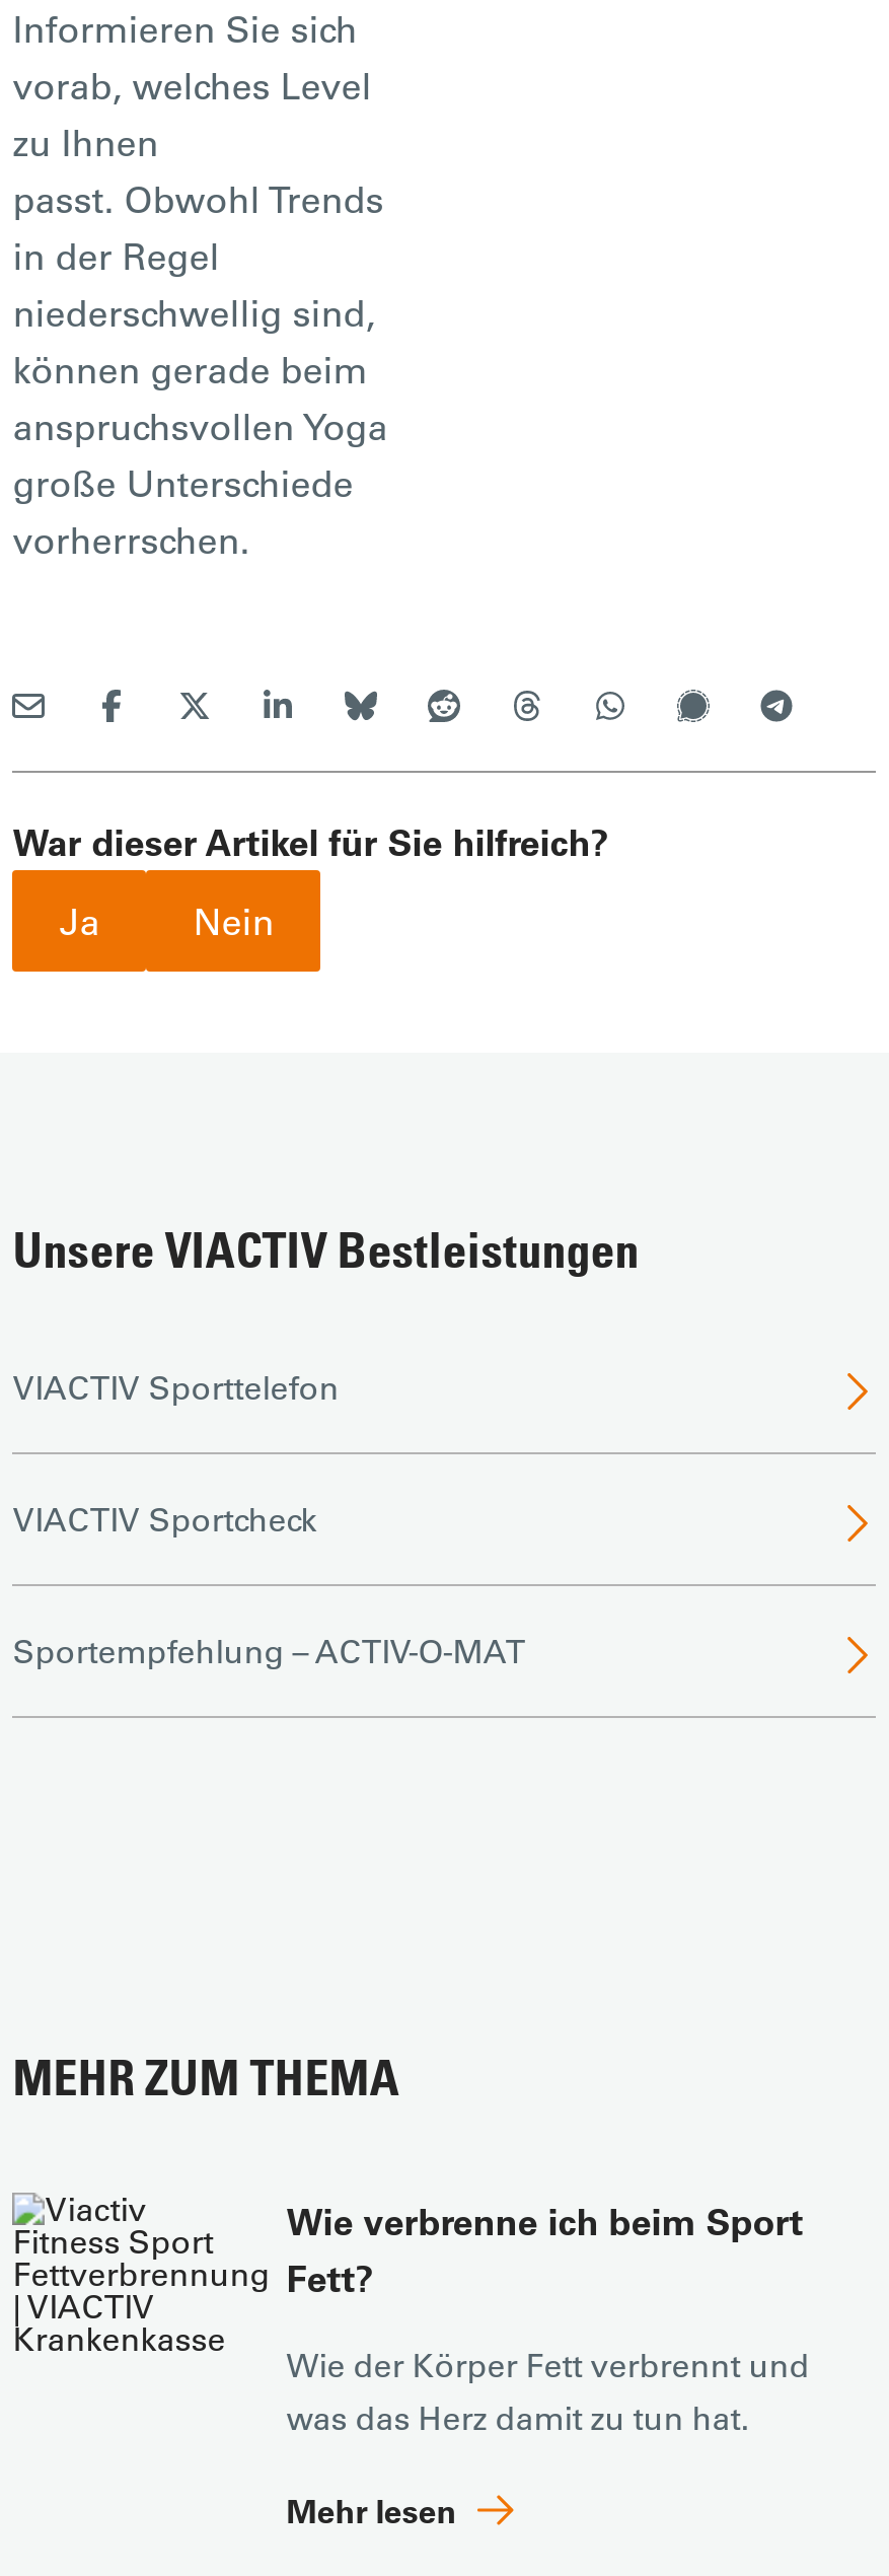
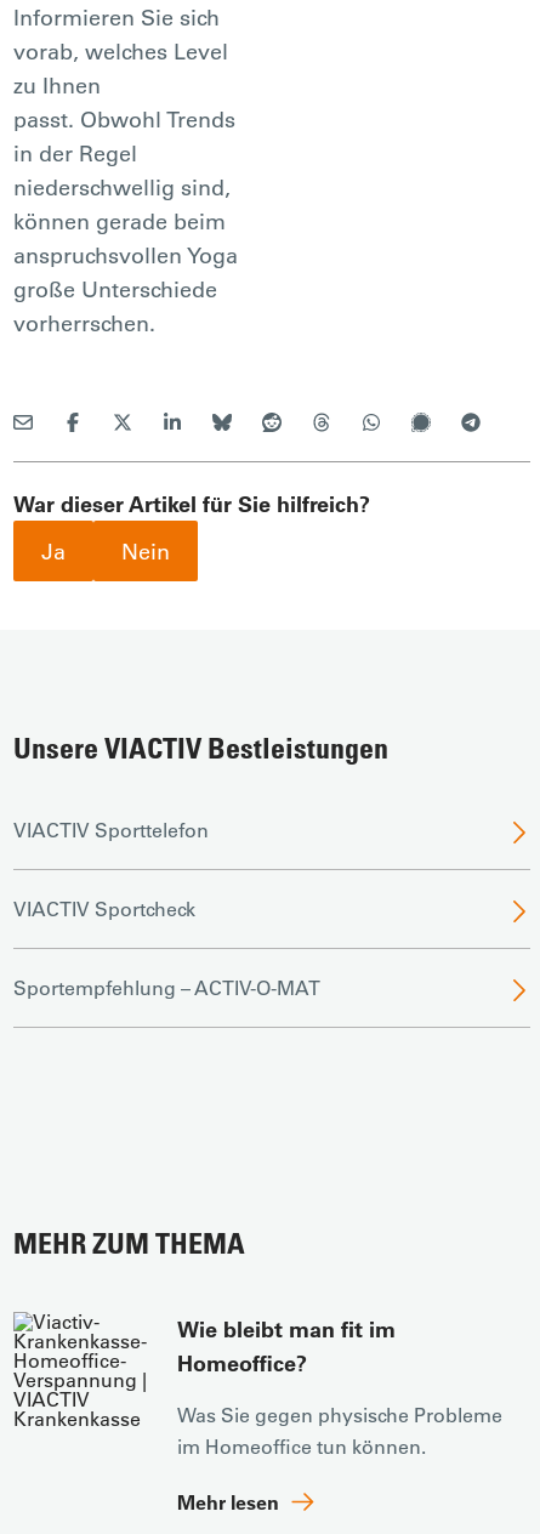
[12,2197,803,2383] [image] | Wie verbrenne ich beim Sport | Fett? -> [13,1314,396,1427] [image] | Wie bleibt man fit im | Homeoffice?
[286,2343,809,2438] Wie der Körper Fett verbrennt und | was das Herz damit zu tun hat. -> [177,1402,503,1459] Was Sie gegen physische Probleme | im Homeoffice tun können.

